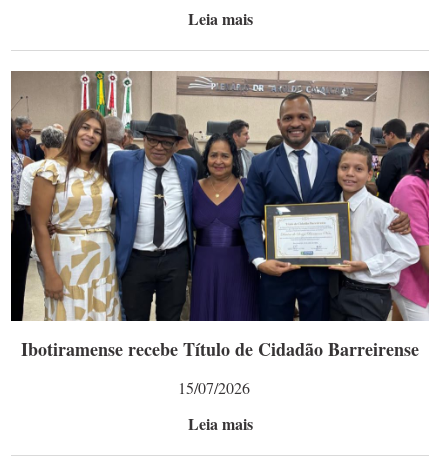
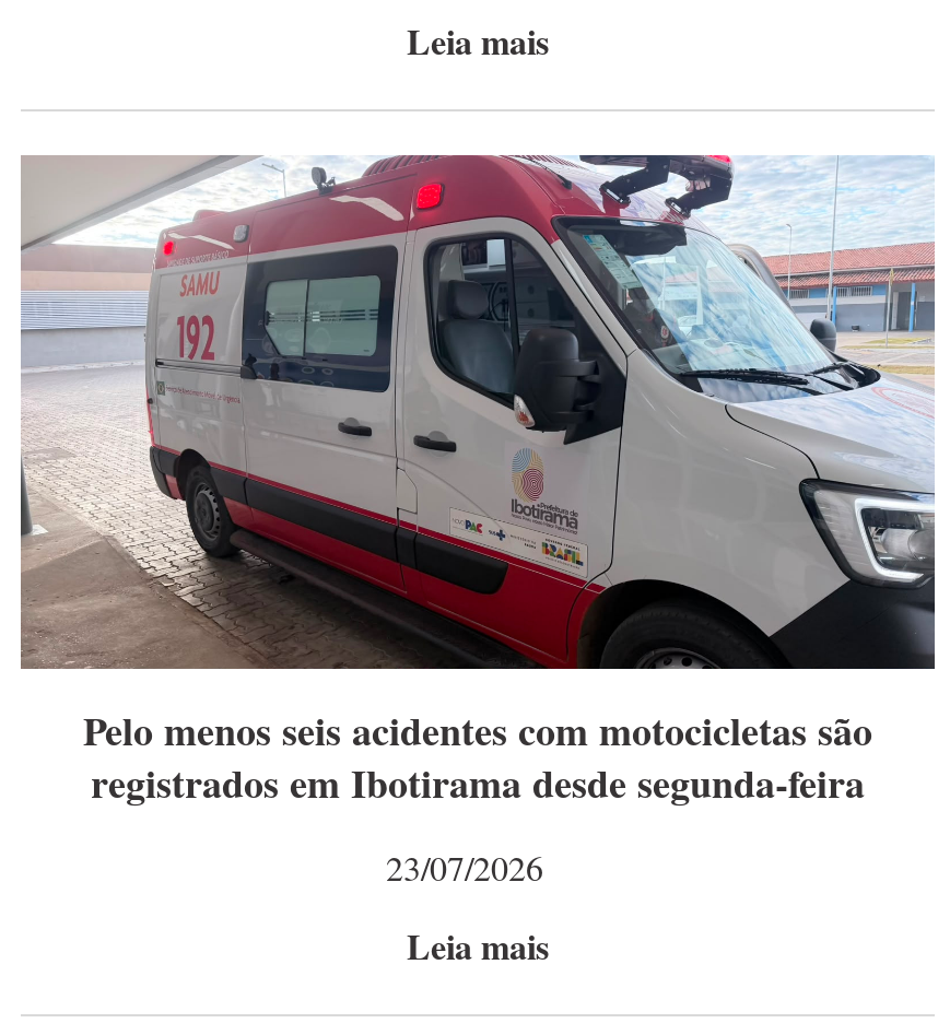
[10,71,430,362] [image] | Ibotiramense recebe Título de Cidadão Barreirense -> [21,153,937,810] [image] | Pelo menos seis acidentes com motocicletas são | registrados em Ibotirama desde segunda-feira
[178,377,250,398] 15/07/2026 -> [386,843,543,889] 23/07/2026

